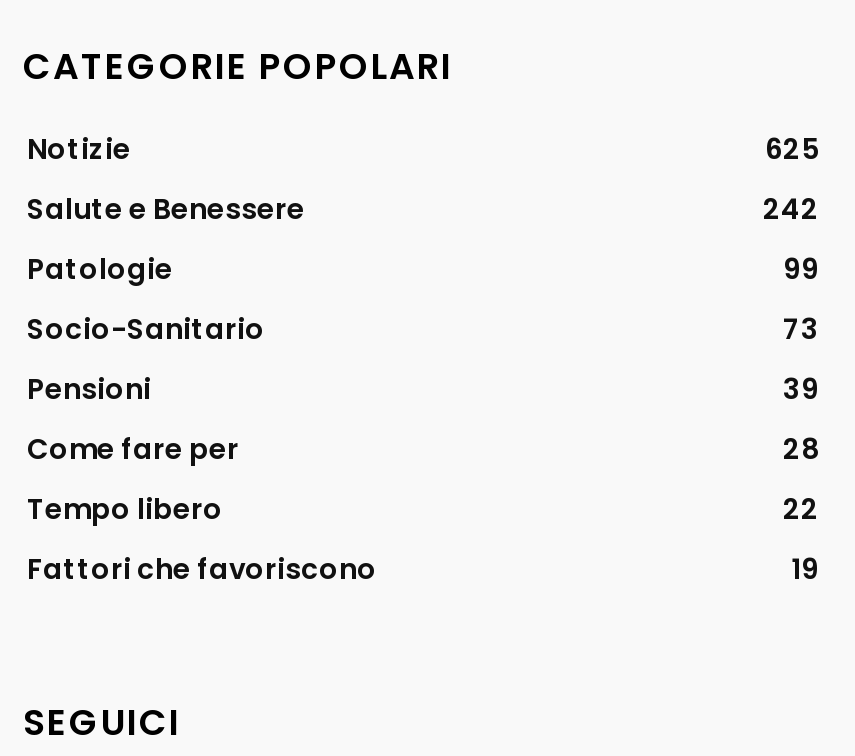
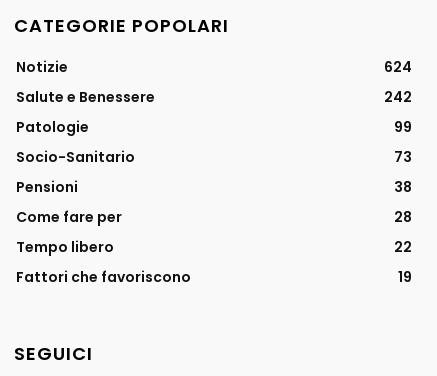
[765,128,819,168] 625 -> [384,57,412,77] 624
[783,368,819,408] 39 -> [394,177,412,197] 38

